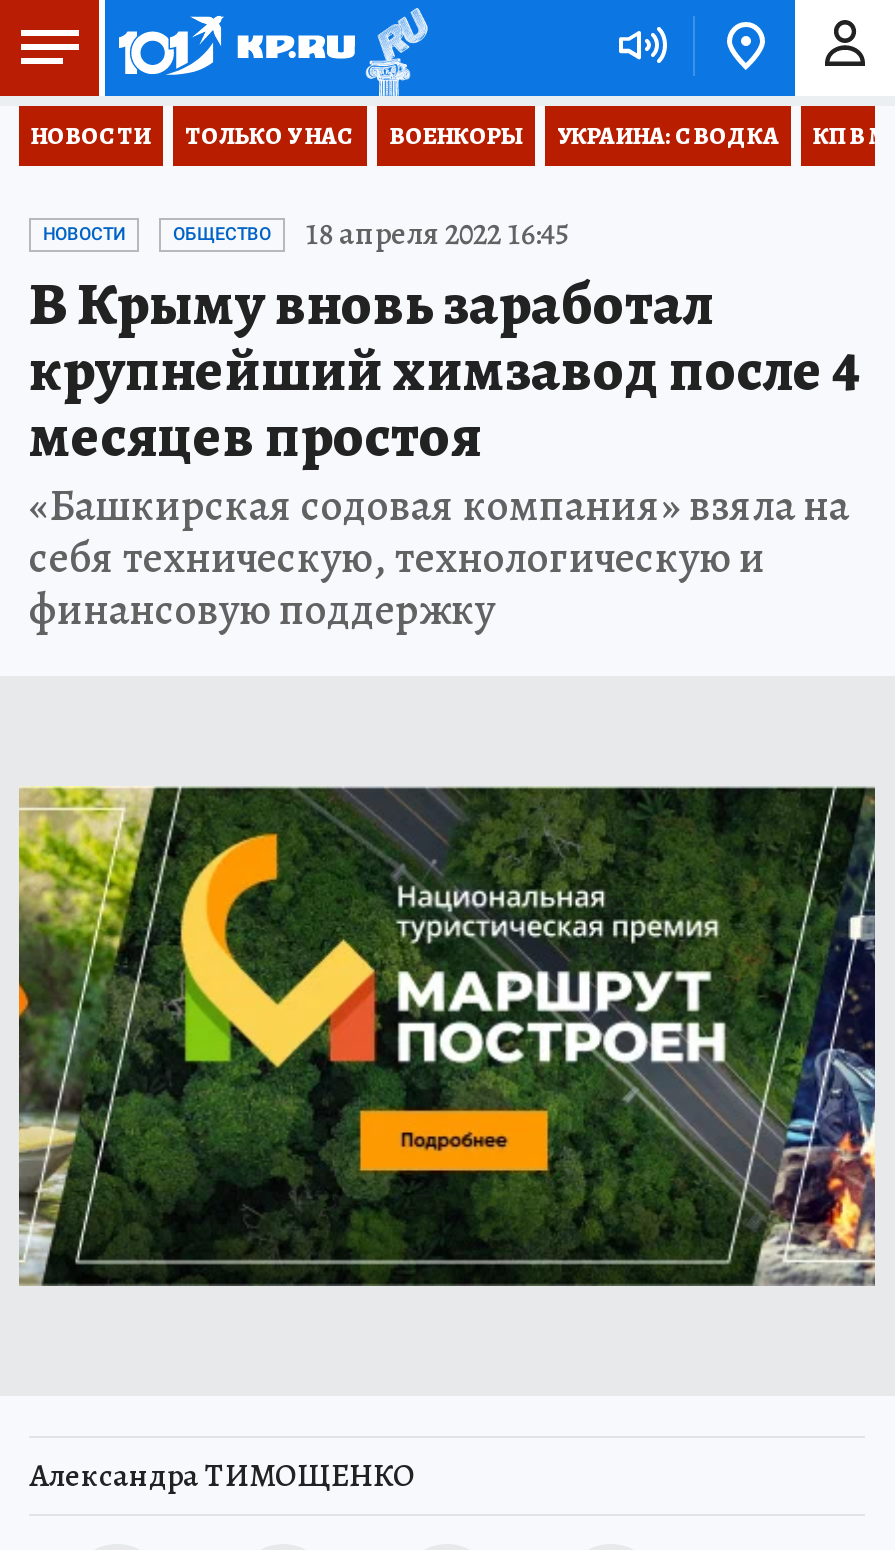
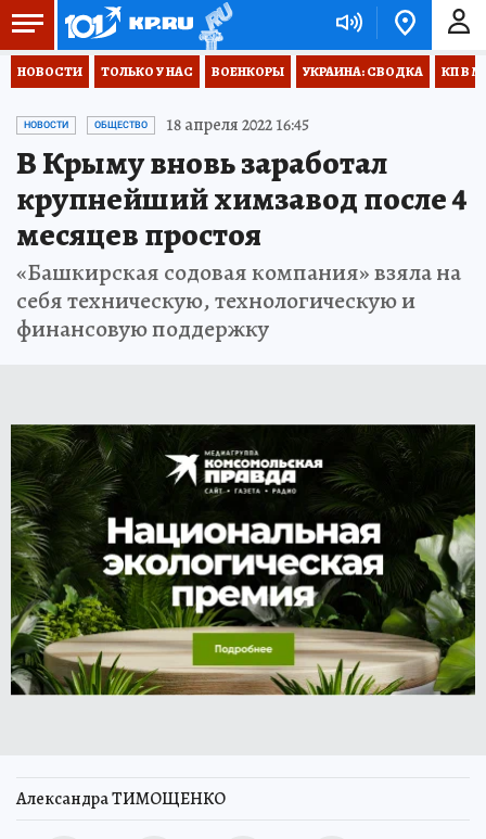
[17,786,877,1288] [image] -> [10,423,476,696] [image]

